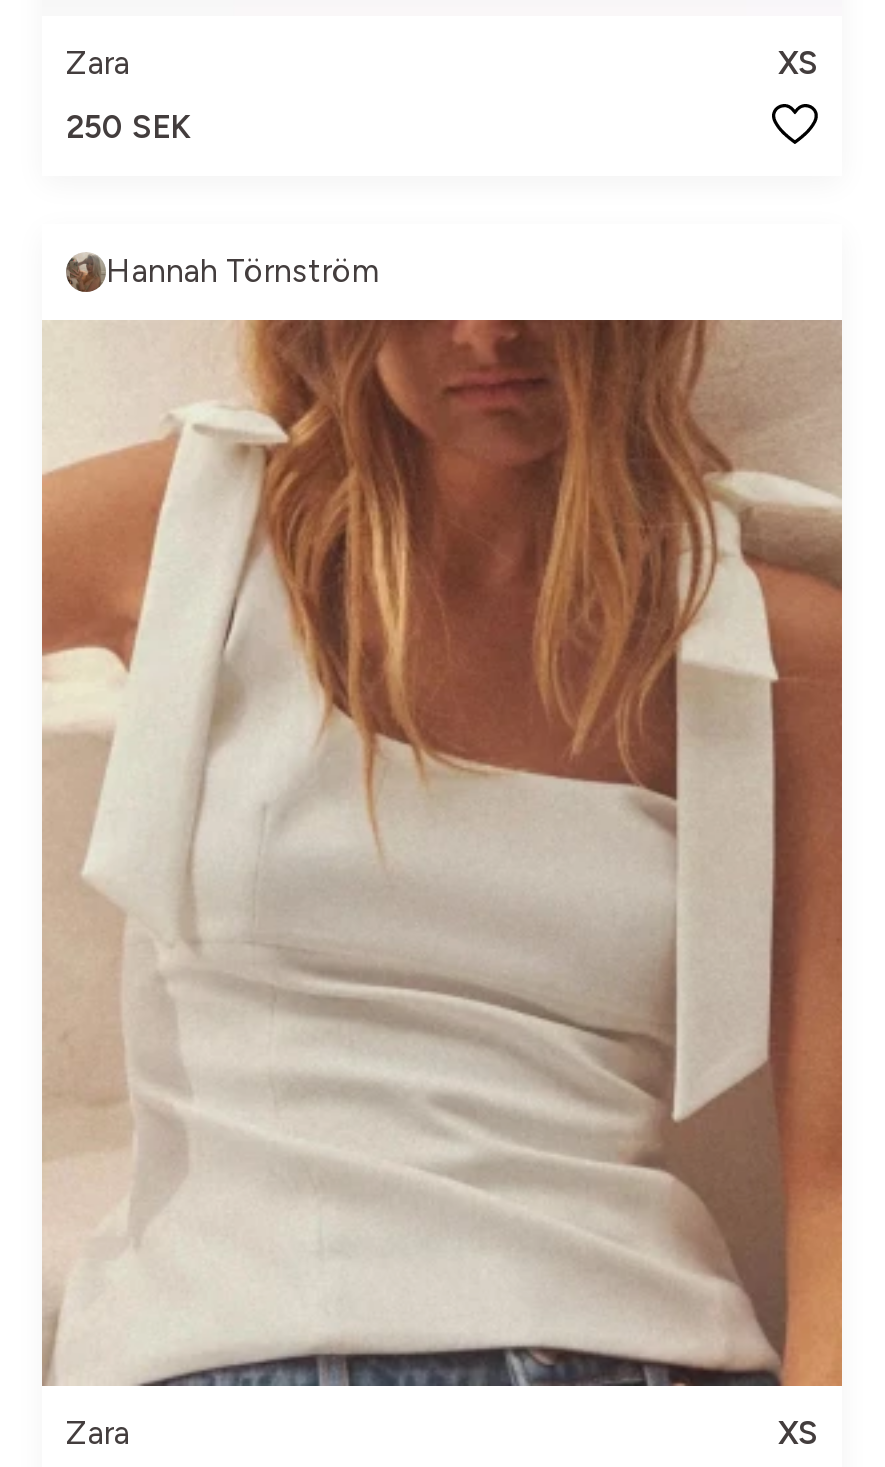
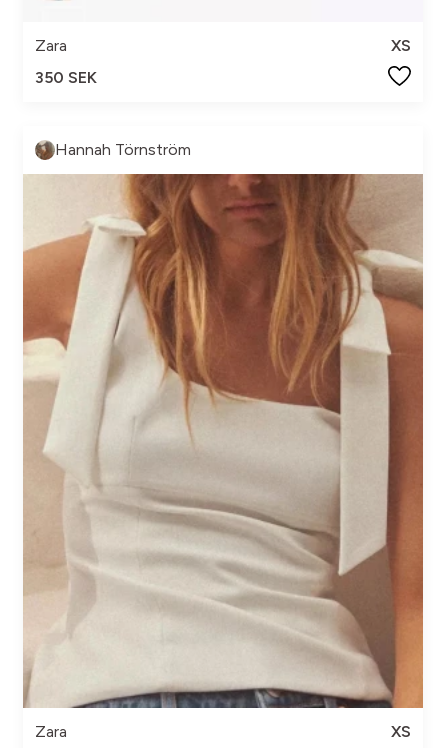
[66,108,190,146] 250 SEK -> [35,68,97,87] 350 SEK

